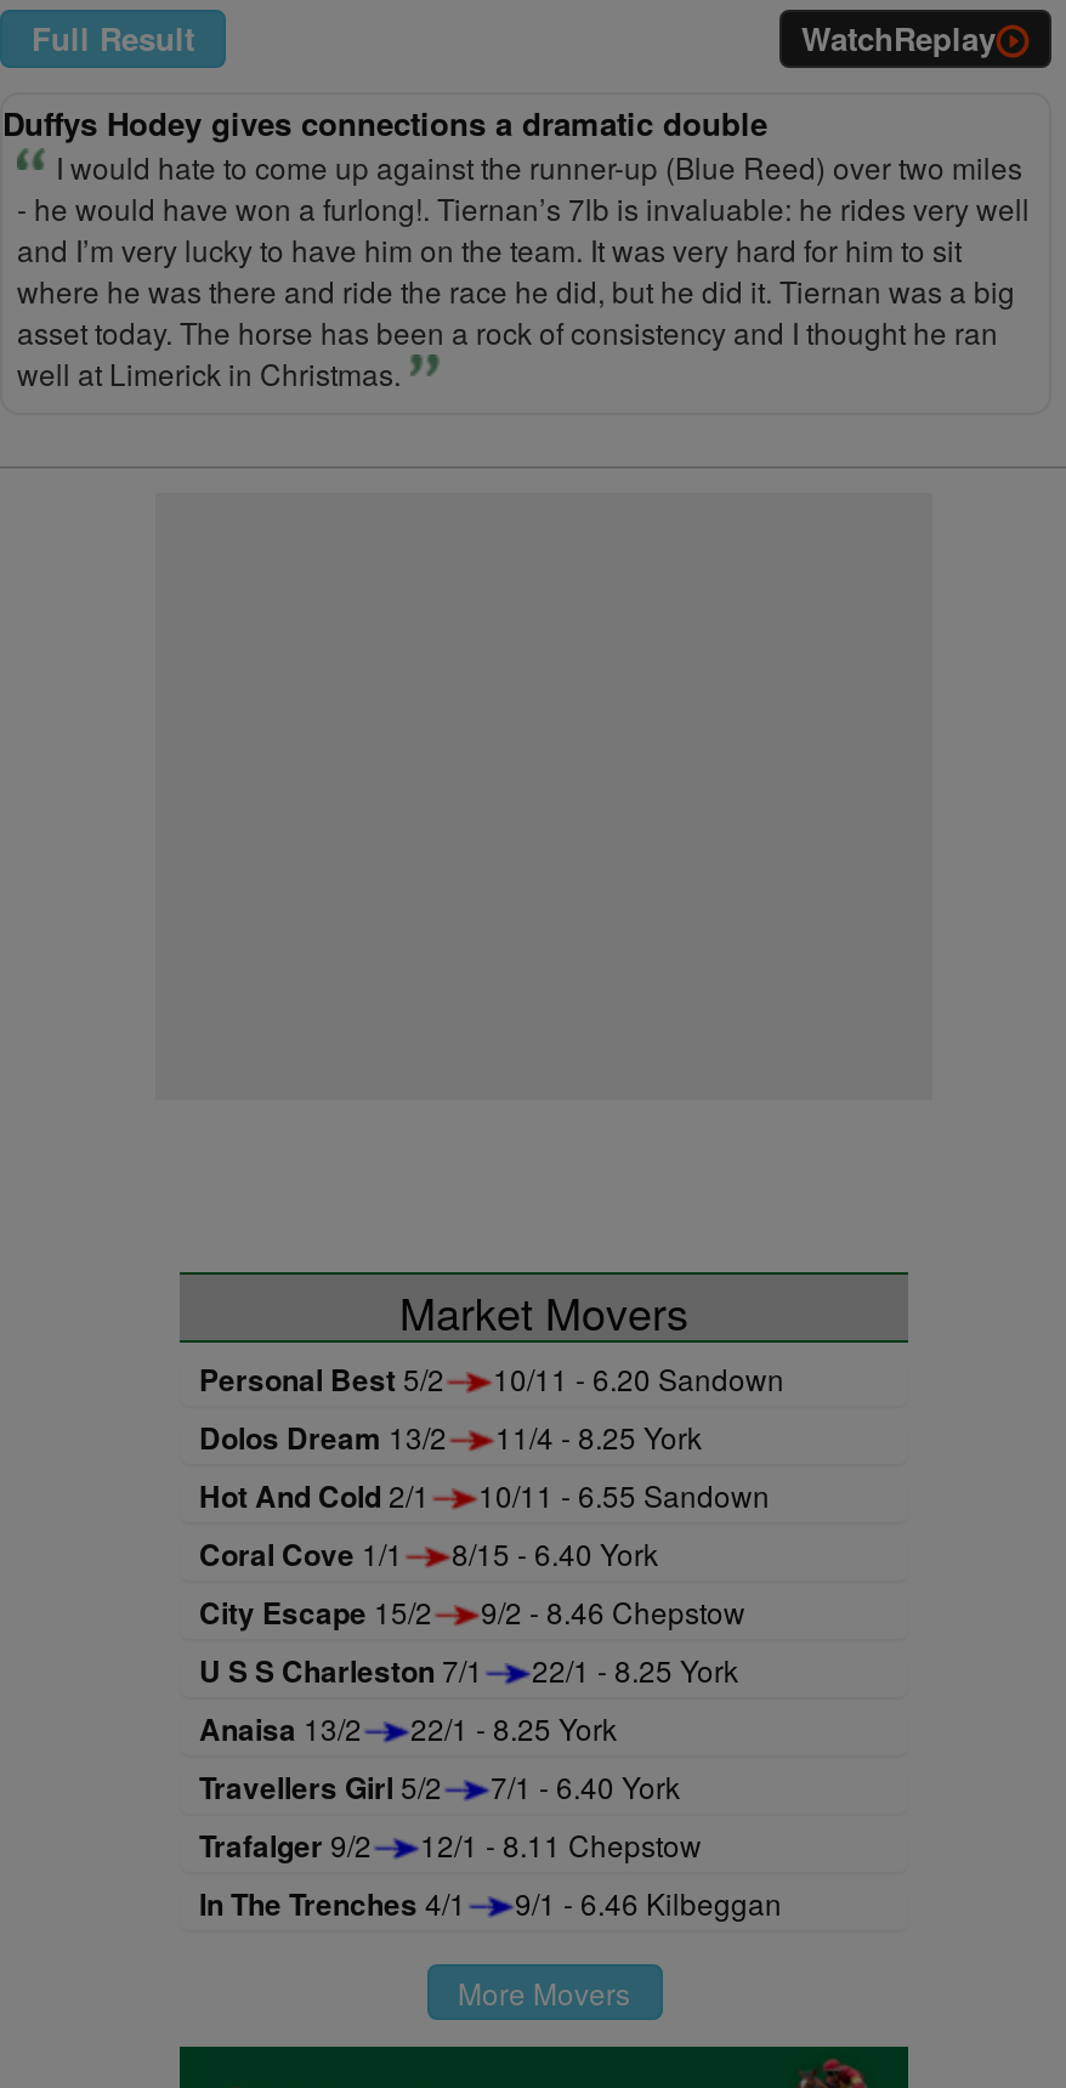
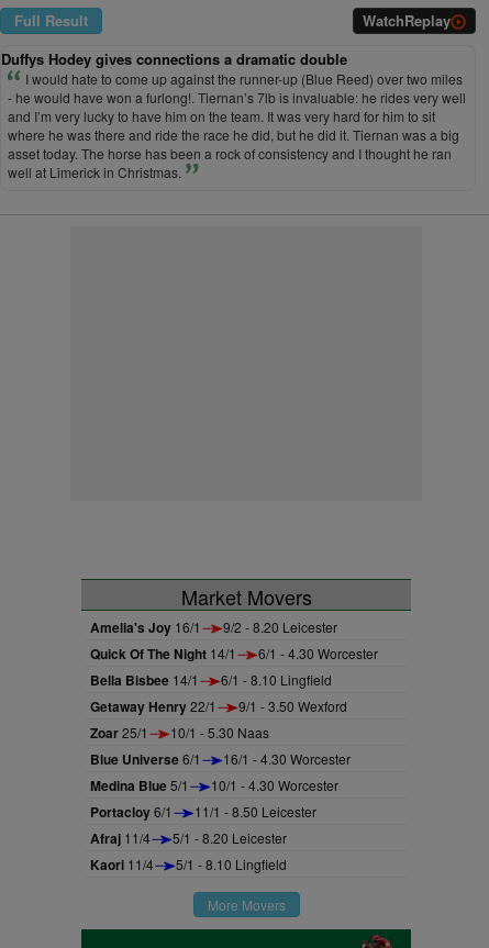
[199,1357,784,1925] Personal Best 5/2 | 10/11 - 6.20 Sandown | Dolos Dream 13/2 | 11/4 - 8.25 York | Hot And Cold 2/1 | 10/11 - 6.55 Sandown | Coral Cove 1/1 | 8/15 - 6.40 York | City Escape 15/2 | 9/2 - 8.46 Chepstow | U S S Charleston 7/1 | 22/1 - 8.25 York | Anaisa 13/2 | 22/1 - 8.25 York | Travellers Girl 5/2 | 7/1 - 6.40 York | Trafalger 9/2 | 12/1 - 8.11 Chepstow | In The Trenches 4/1 | 9/1 - 6.46 Kilbeggan -> [90,617,378,874] Amelia's Joy 16/1 | 9/2 - 8.20 Leicester | Quick Of The Night 14/1 | 6/1 - 4.30 Worcester | Bella Bisbee 14/1 | 6/1 - 8.10 Lingfield | Getaway Henry 22/1 | 9/1 - 3.50 Wexford | Zoar 25/1 | 10/1 - 5.30 Naas | Blue Universe 6/1 | 16/1 - 4.30 Worcester | Medina Blue 5/1 | 10/1 - 4.30 Worcester | Portacloy 6/1 | 11/1 - 8.50 Leicester | Afraj 11/4 | 5/1 - 8.20 Leicester | Kaori 11/4 | 5/1 - 8.10 Lingfield

